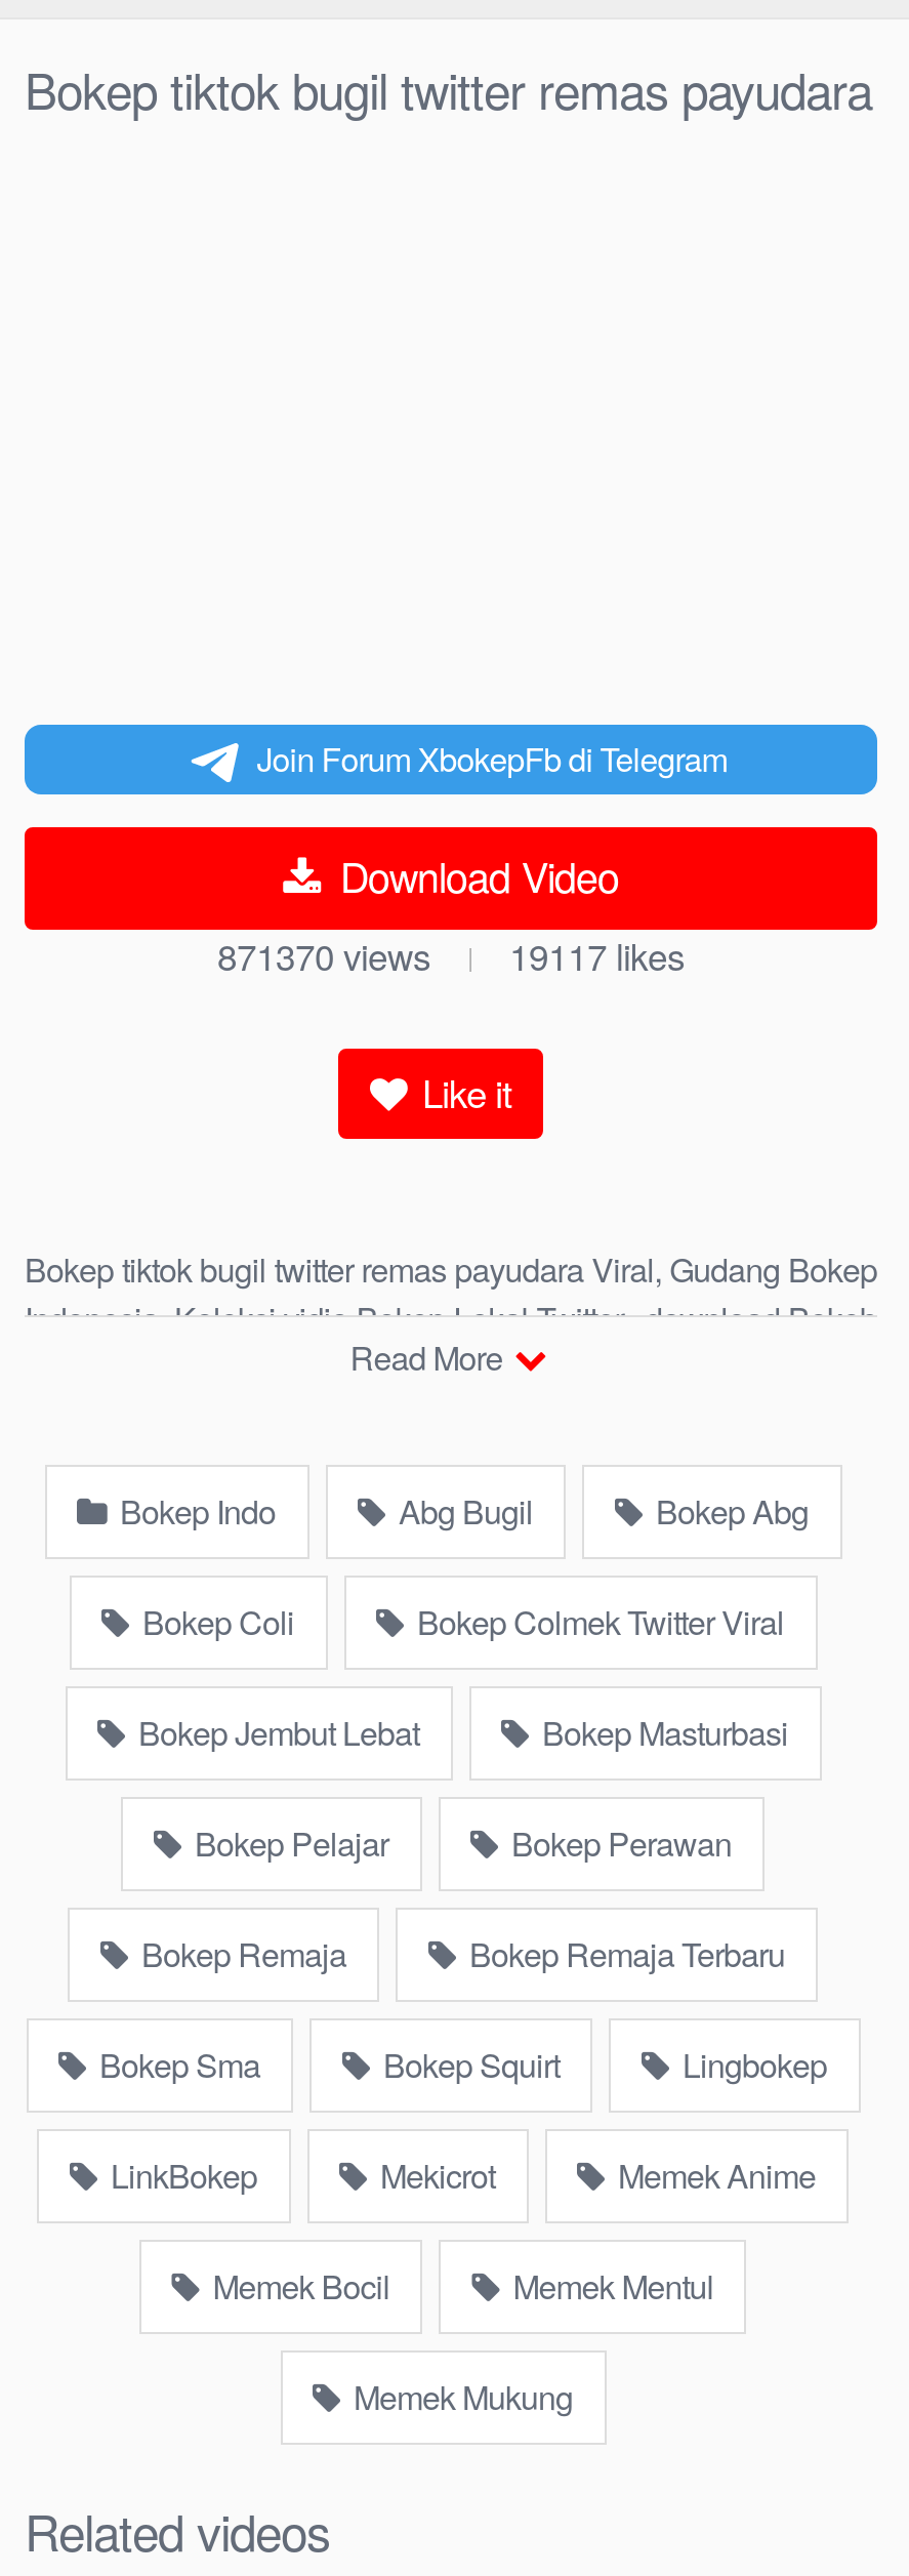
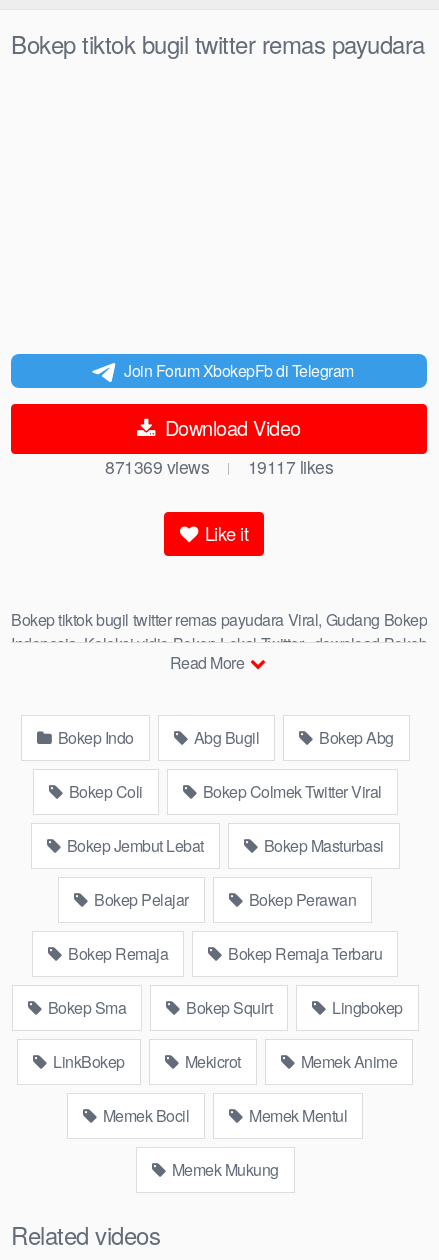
[217,930,430,981] 871370views -> [105,454,209,479] 871369views

